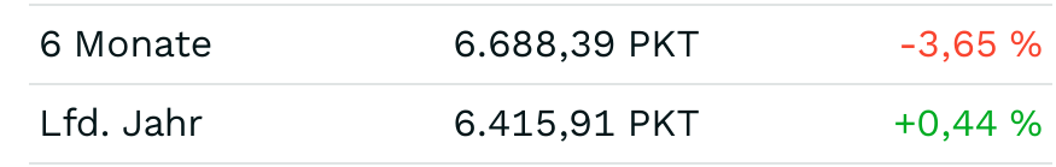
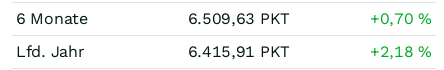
[453,20,700,66] 6.688,39 PKT -> [188,9,290,28] 6.509,63 PKT
[898,20,1043,66] -3,65% -> [370,9,432,28] +0,70%
[893,100,1043,145] +0,44% -> [370,42,432,61] +2,18%

